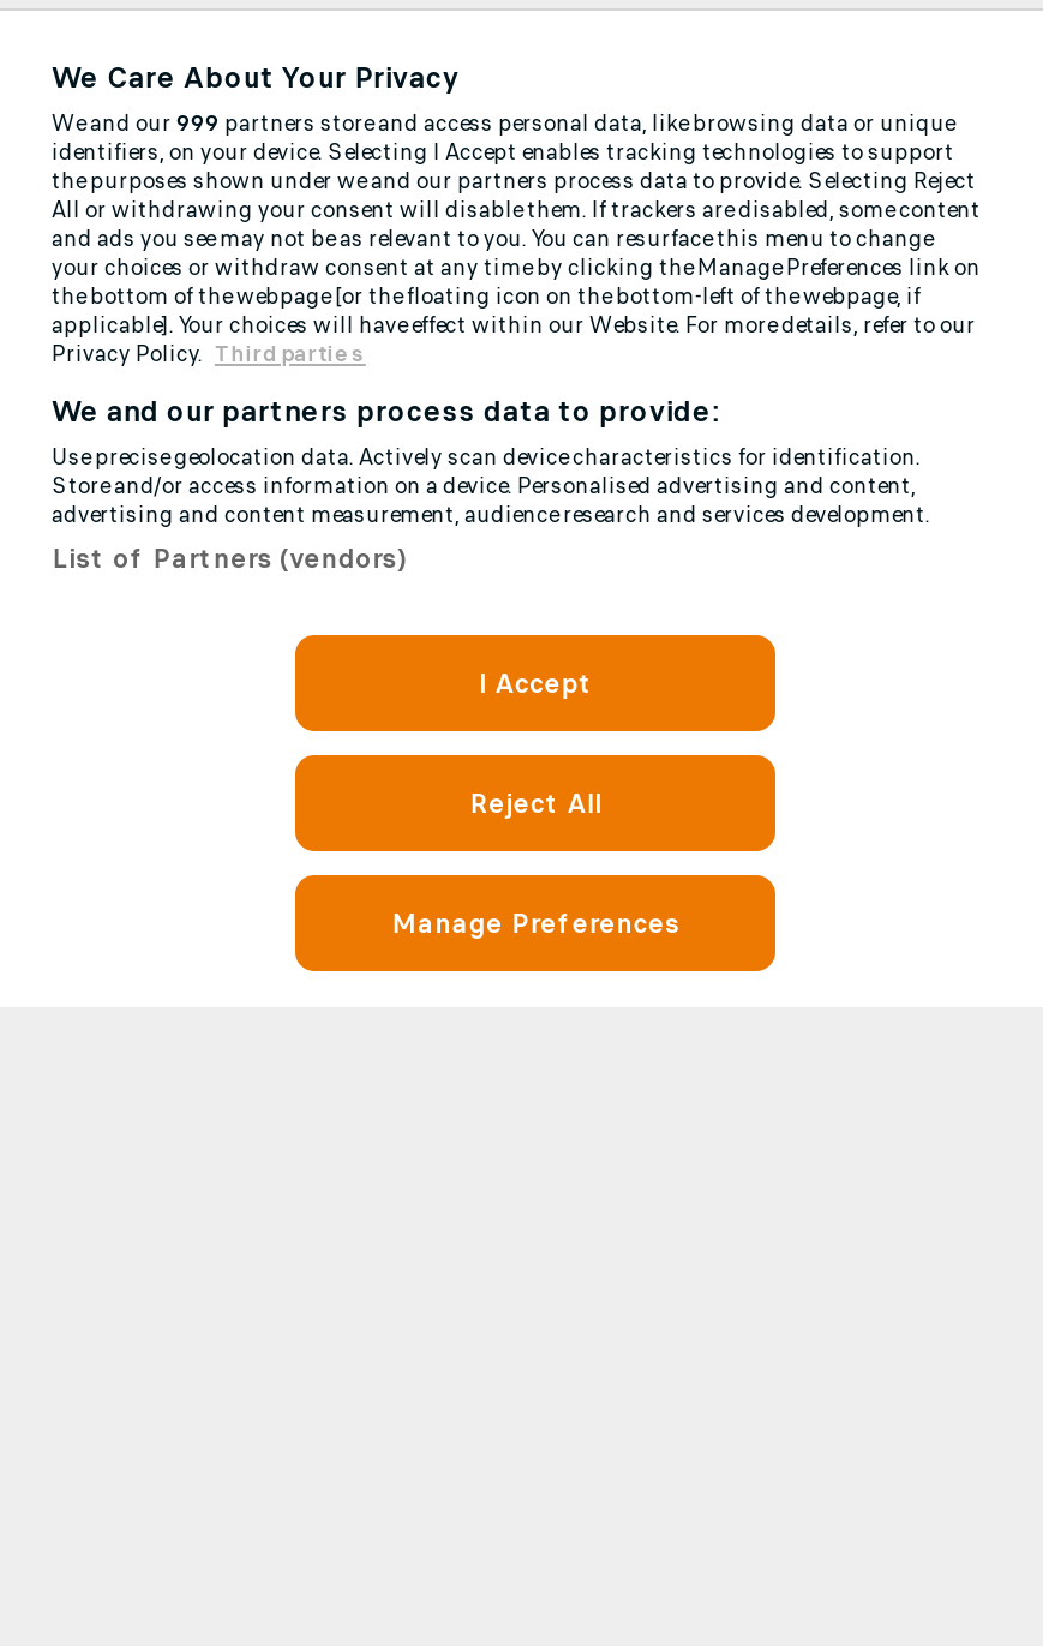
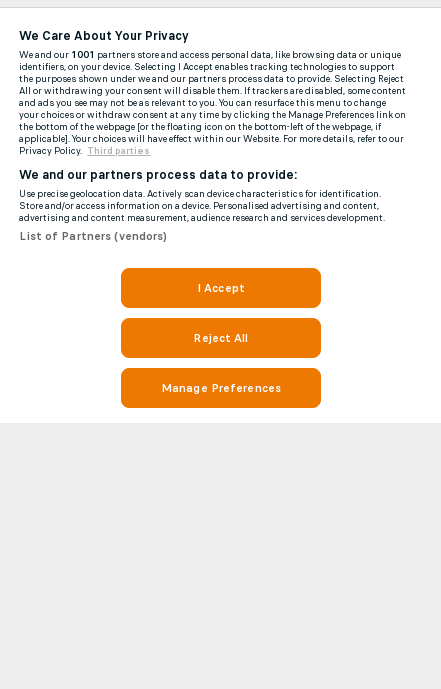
[51,109,954,138] We and our 999 partners store and access personal data, like browsing data or unique -> [19,49,401,61] We and our 1001 partners store and access personal data, like browsing data or unique

